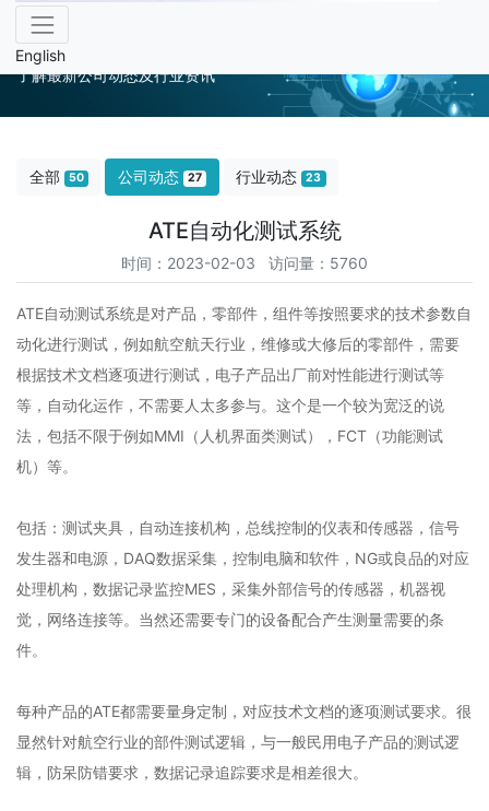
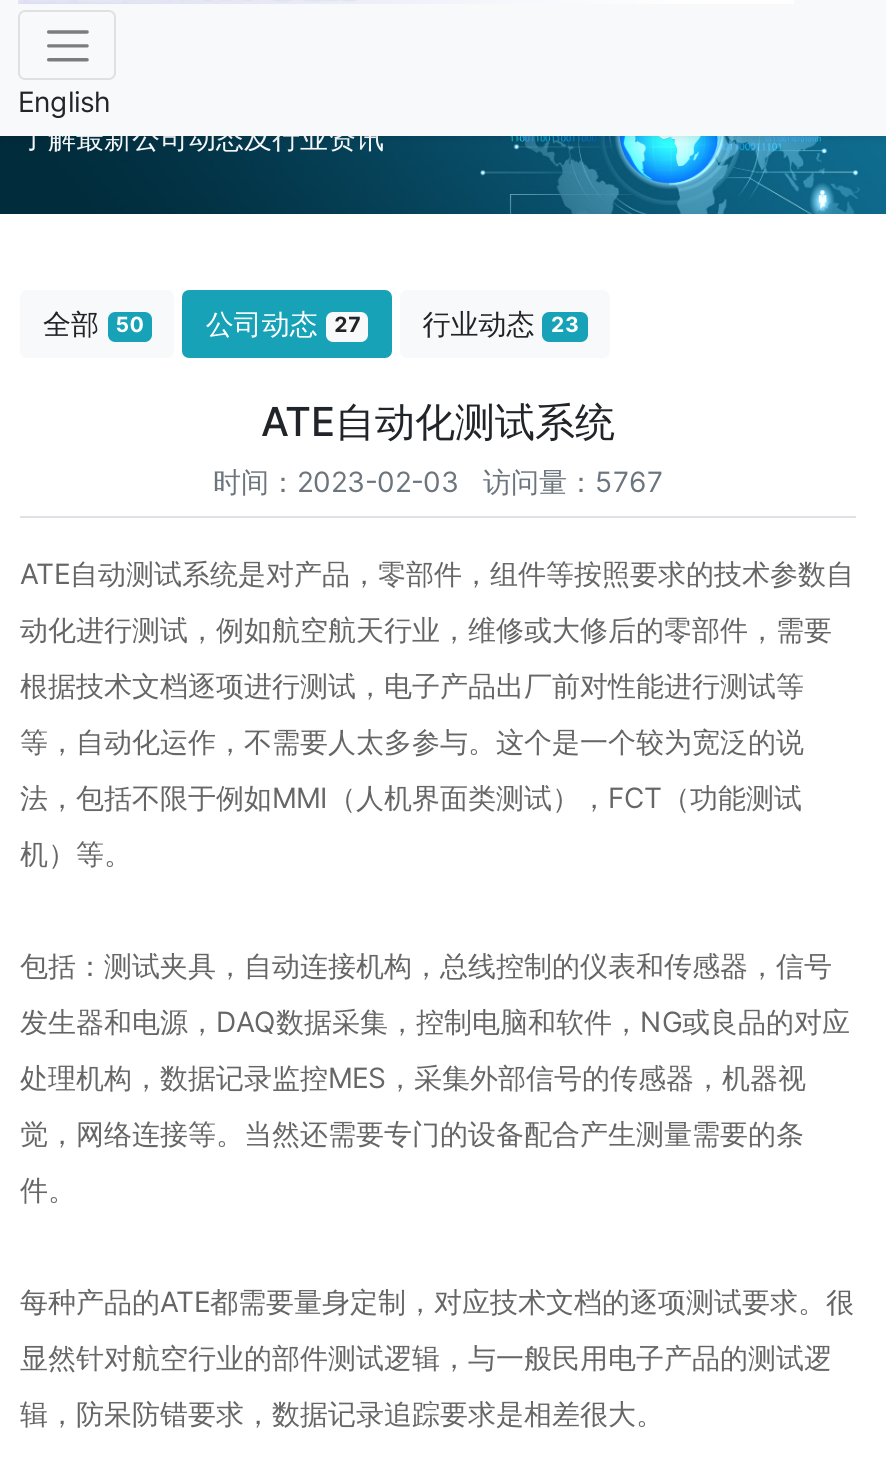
[121,253,368,272] 时间：2023-02-03 访问量：5760 -> [213,463,663,497] 时间：2023-02-03 访问量：5767

